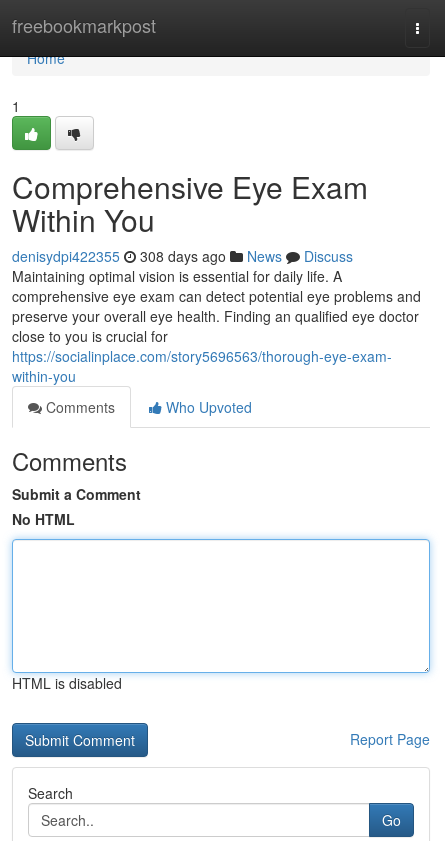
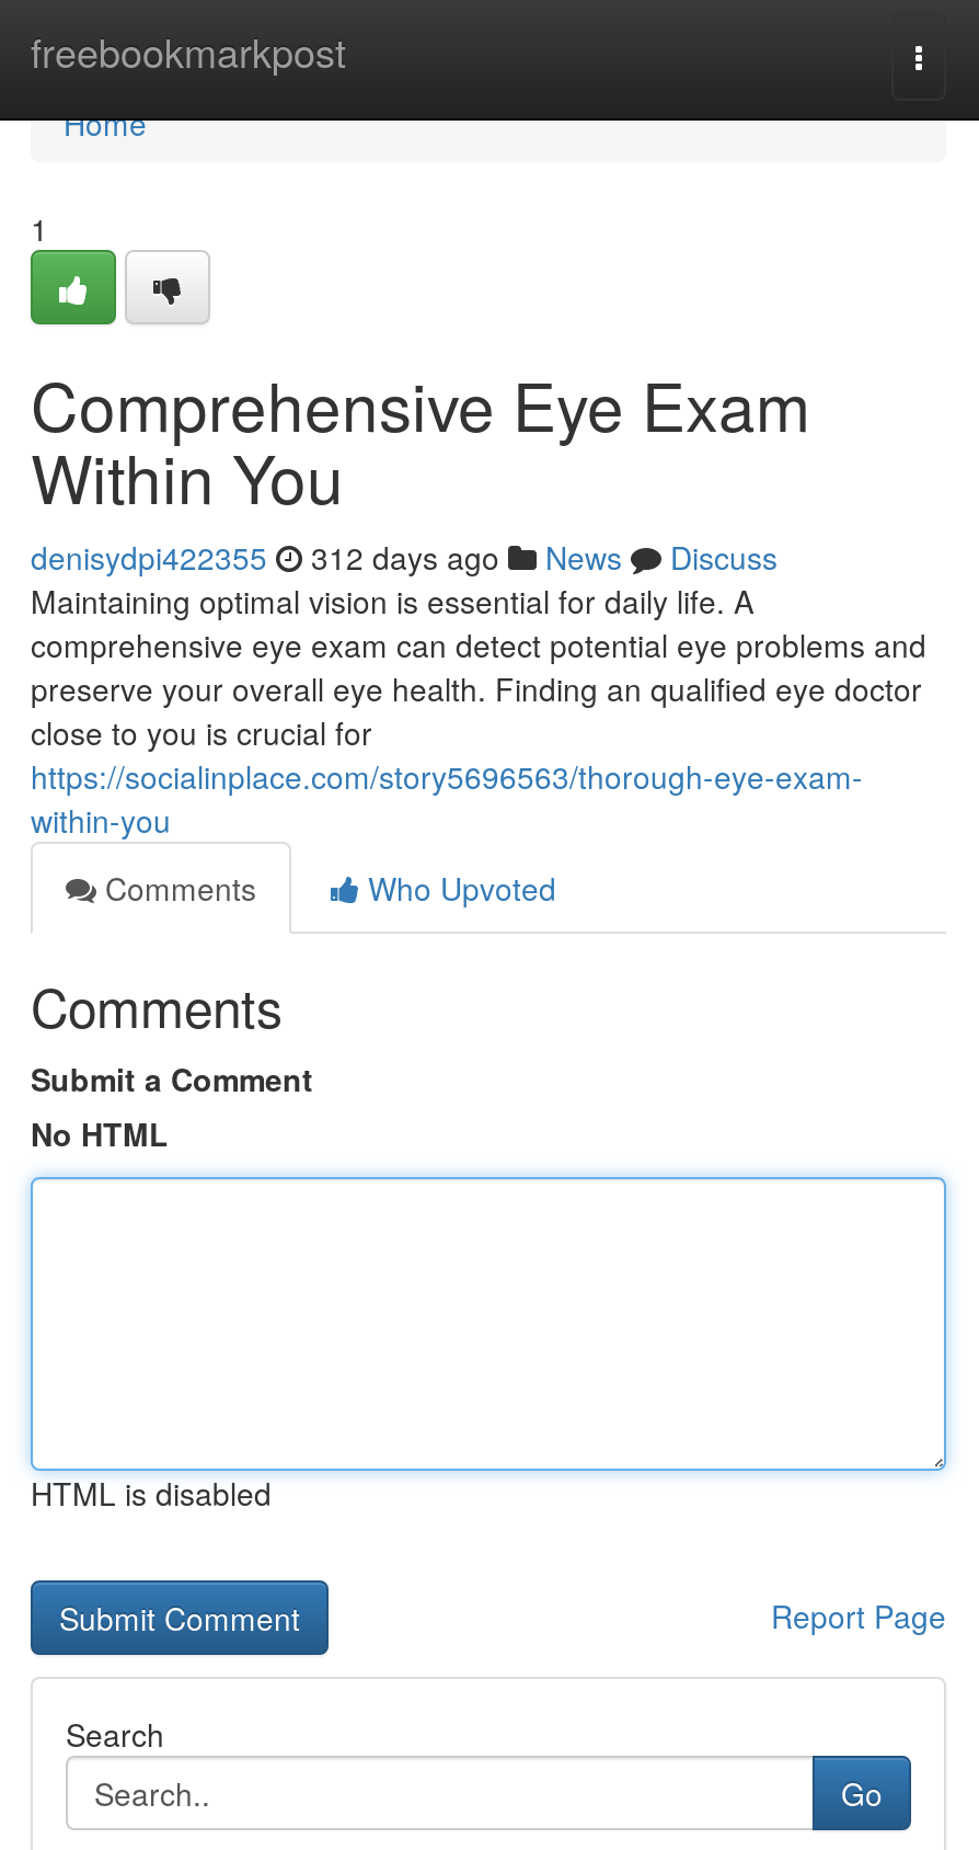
[12,246,353,266] denisydpi422355 308 days ago News Discuss -> [31,535,778,579] denisydpi422355 312 days ago News Discuss

